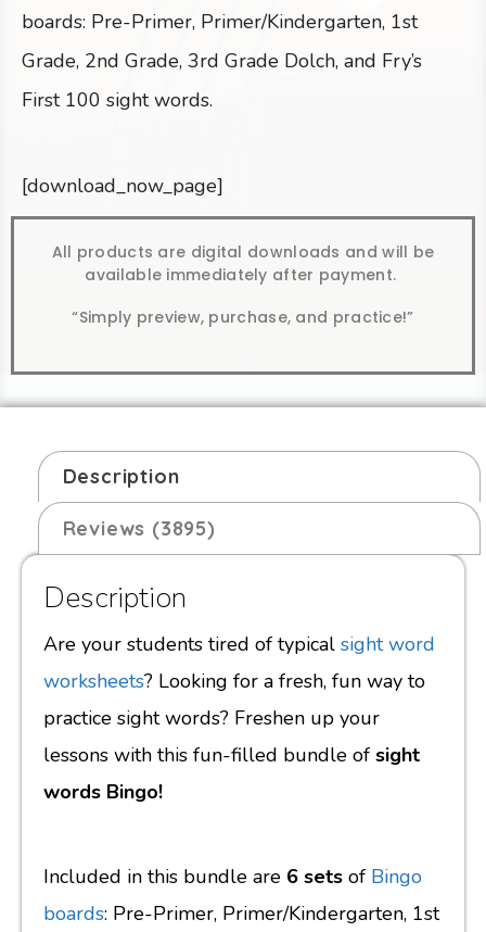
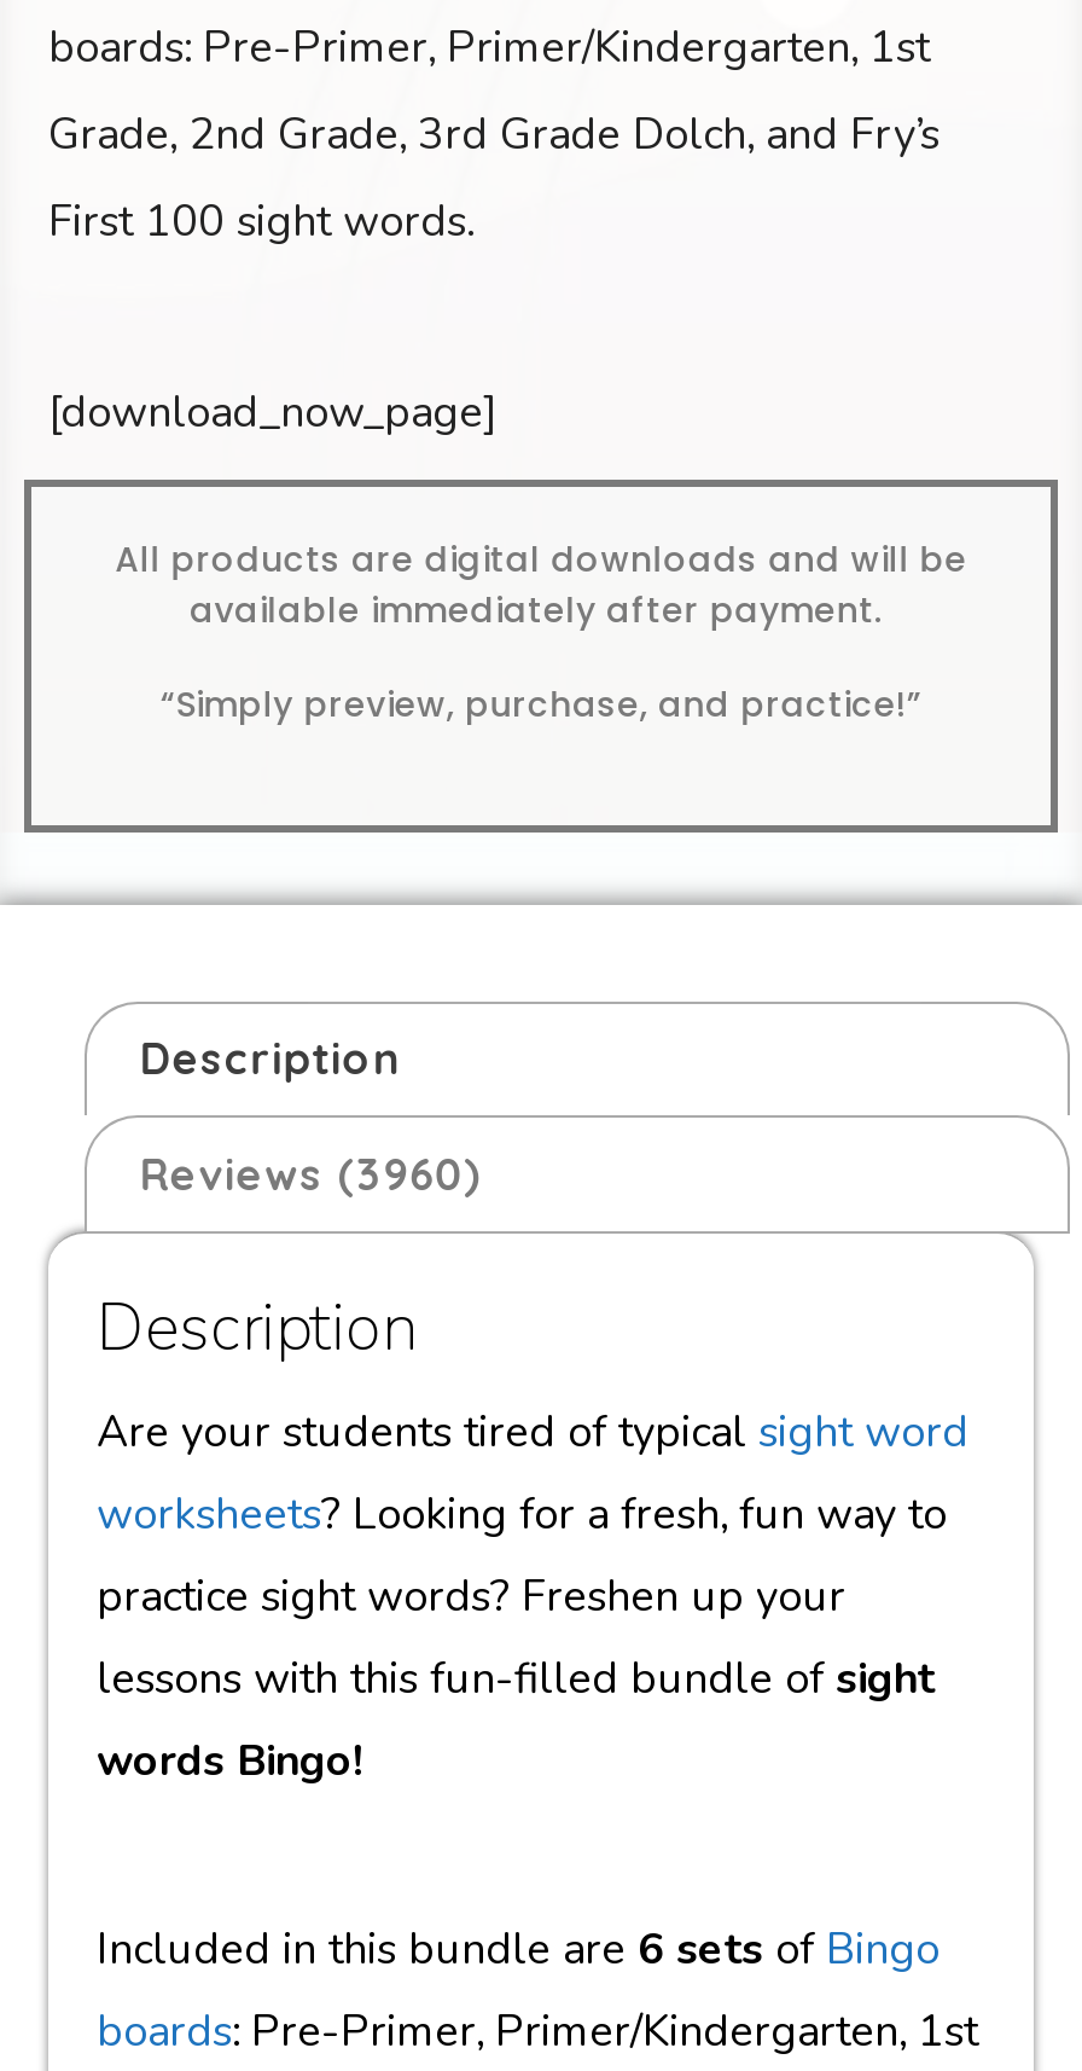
[62,516,216,541] Reviews (3895) -> [139,1146,483,1202] Reviews (3960)

